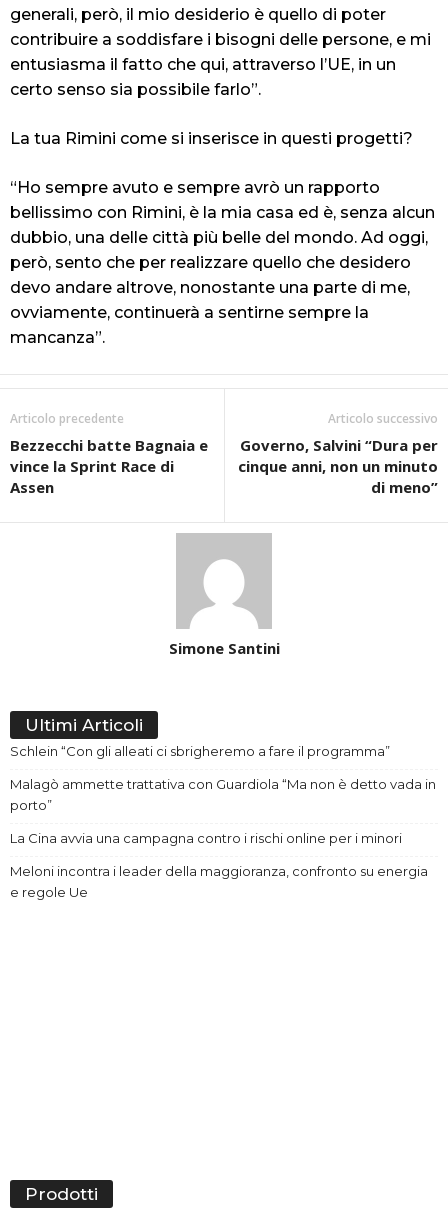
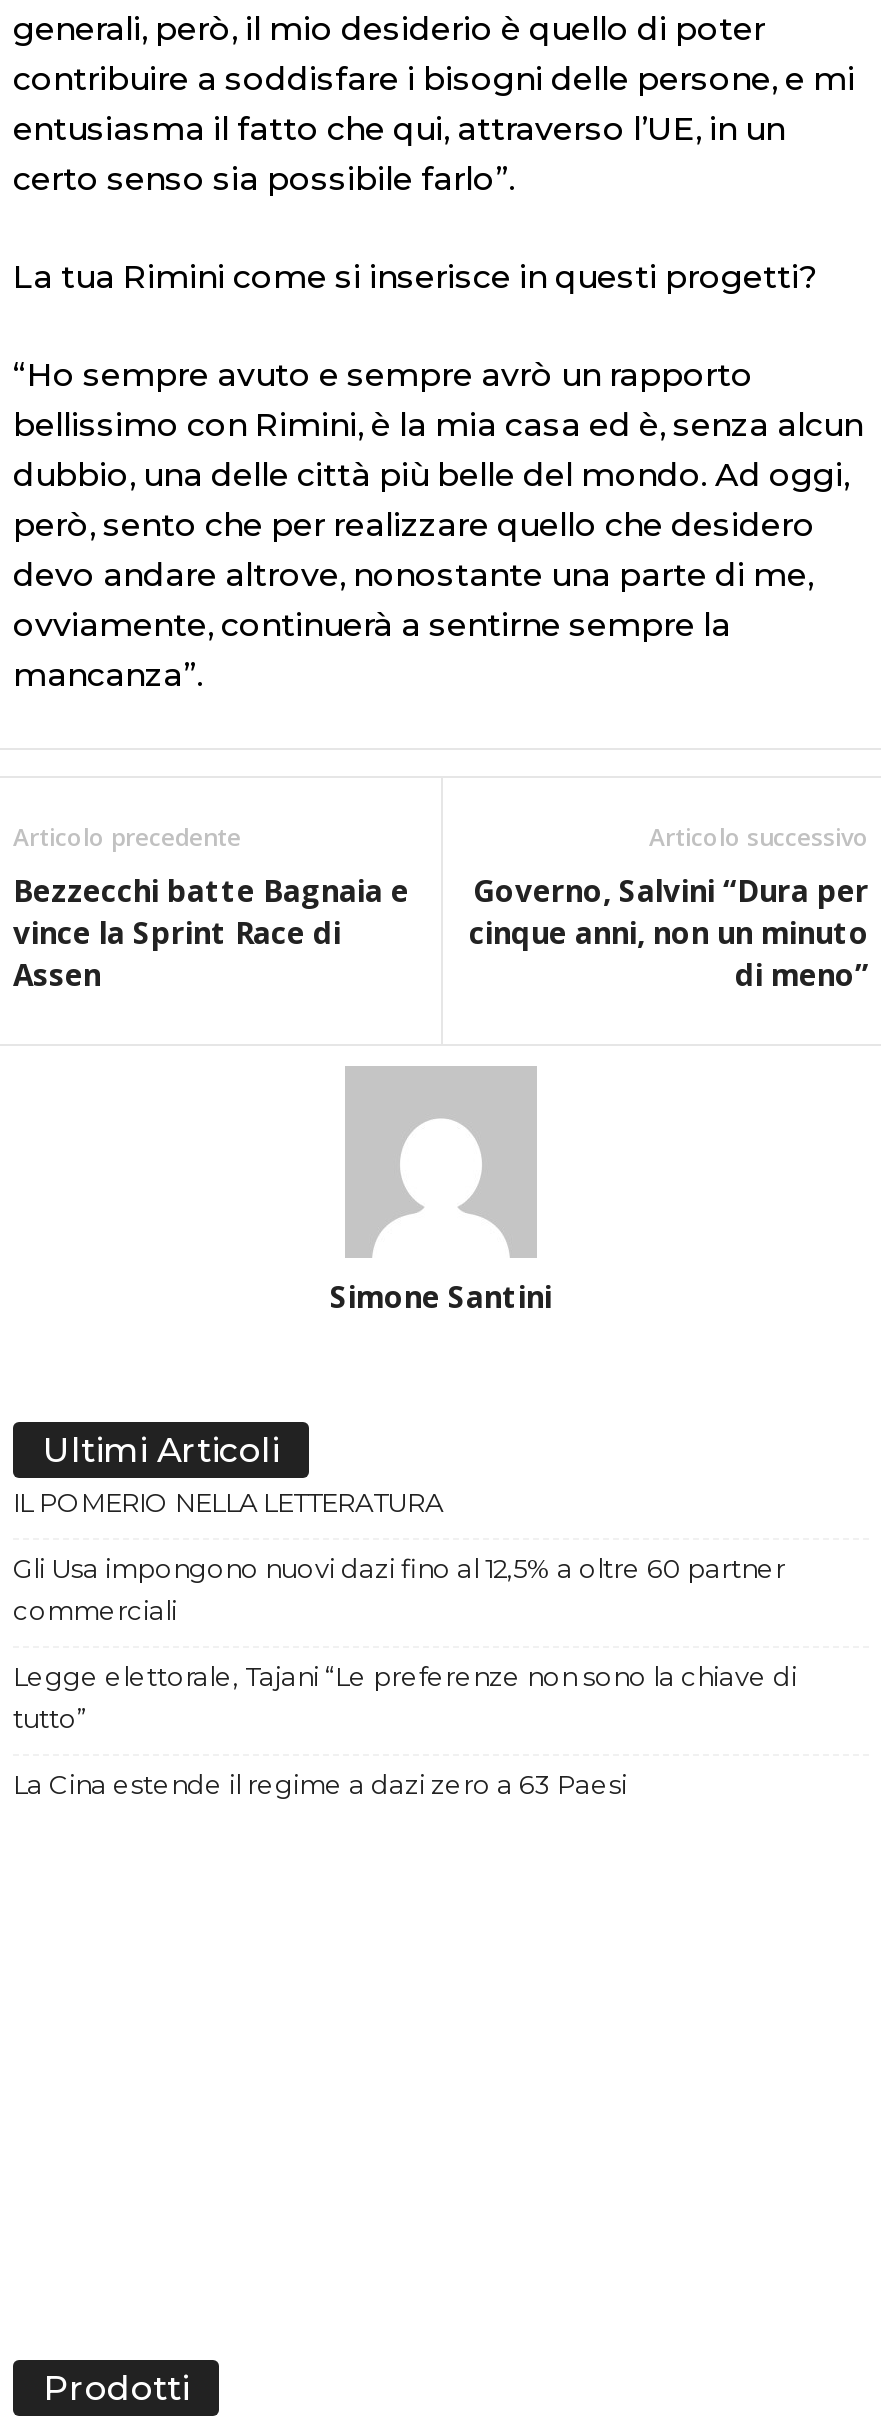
[10,743,390,759] Schlein “Con gli alleati ci sbrigheremo a fare il programma” -> [13,1486,443,1518] IL POMERIO NELLA LETTERATURA
[10,776,436,813] Malagò ammette trattativa con Guardiola “Ma non è detto vada in | porto” -> [13,1552,785,1626] Gli Usa impongono nuovi dazi fino al 12,5% a oltre 60 partner | commerciali
[10,830,402,846] La Cina avvia una campagna contro i rischi online per i minori -> [13,1660,797,1734] Legge elettorale, Tajani “Le preferenze non sono la chiave di | tutto”
[10,863,428,900] Meloni incontra i leader della maggioranza, confronto su energia | e regole Ue -> [13,1768,627,1800] La Cina estende il regime a dazi zero a 63 Paesi

